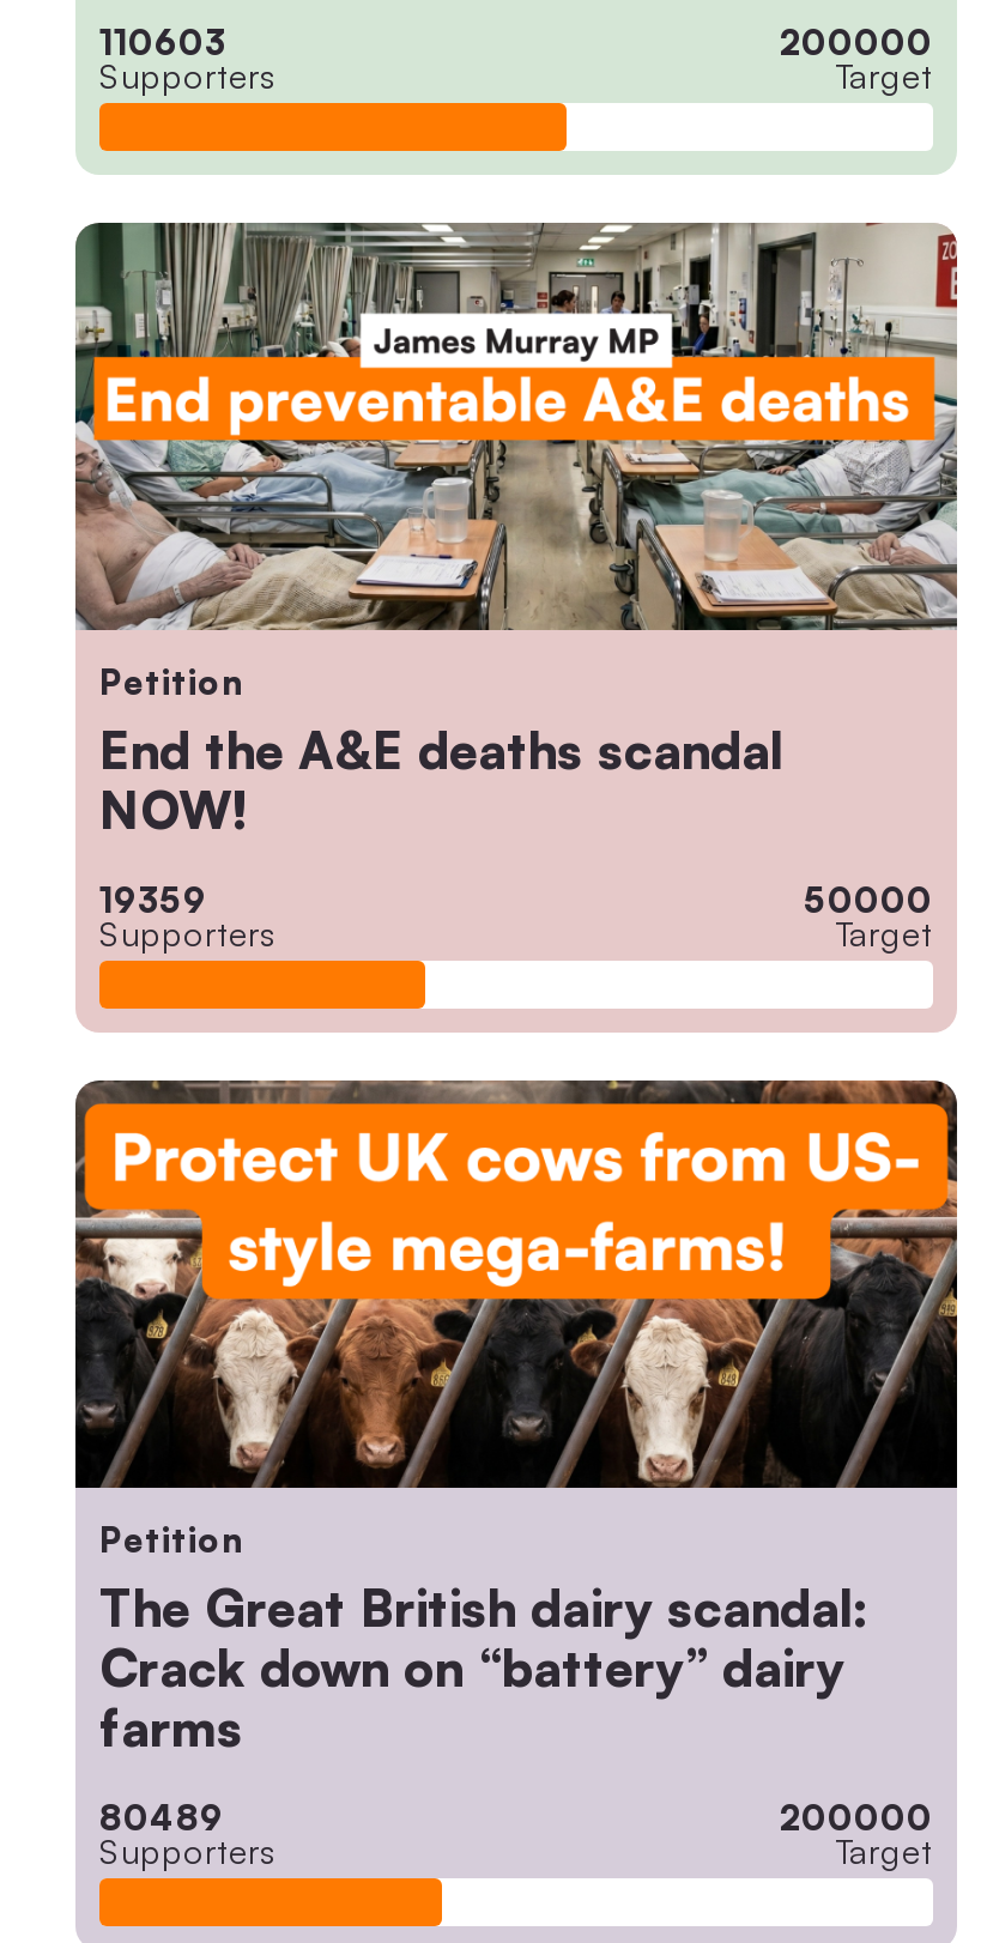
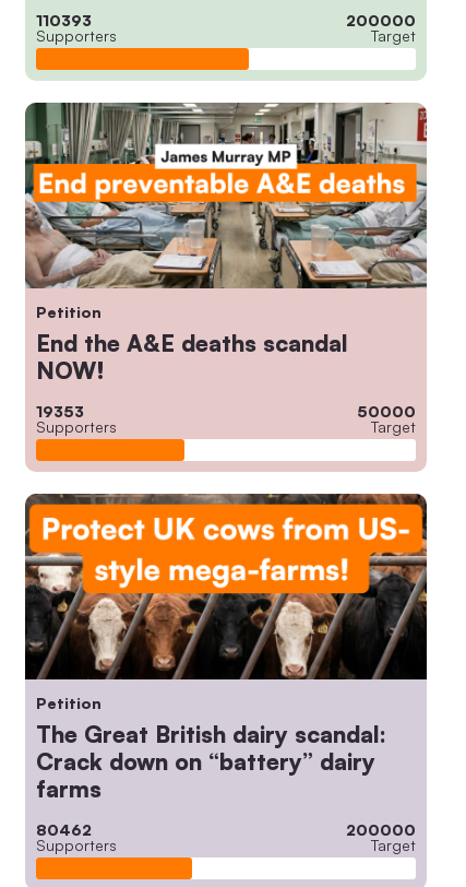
[99,22,226,62] 110603 -> [36,11,92,29] 110393
[99,879,207,920] 19359 -> [36,402,84,421] 19353
[99,1797,224,1838] 80489 -> [36,820,92,839] 80462

